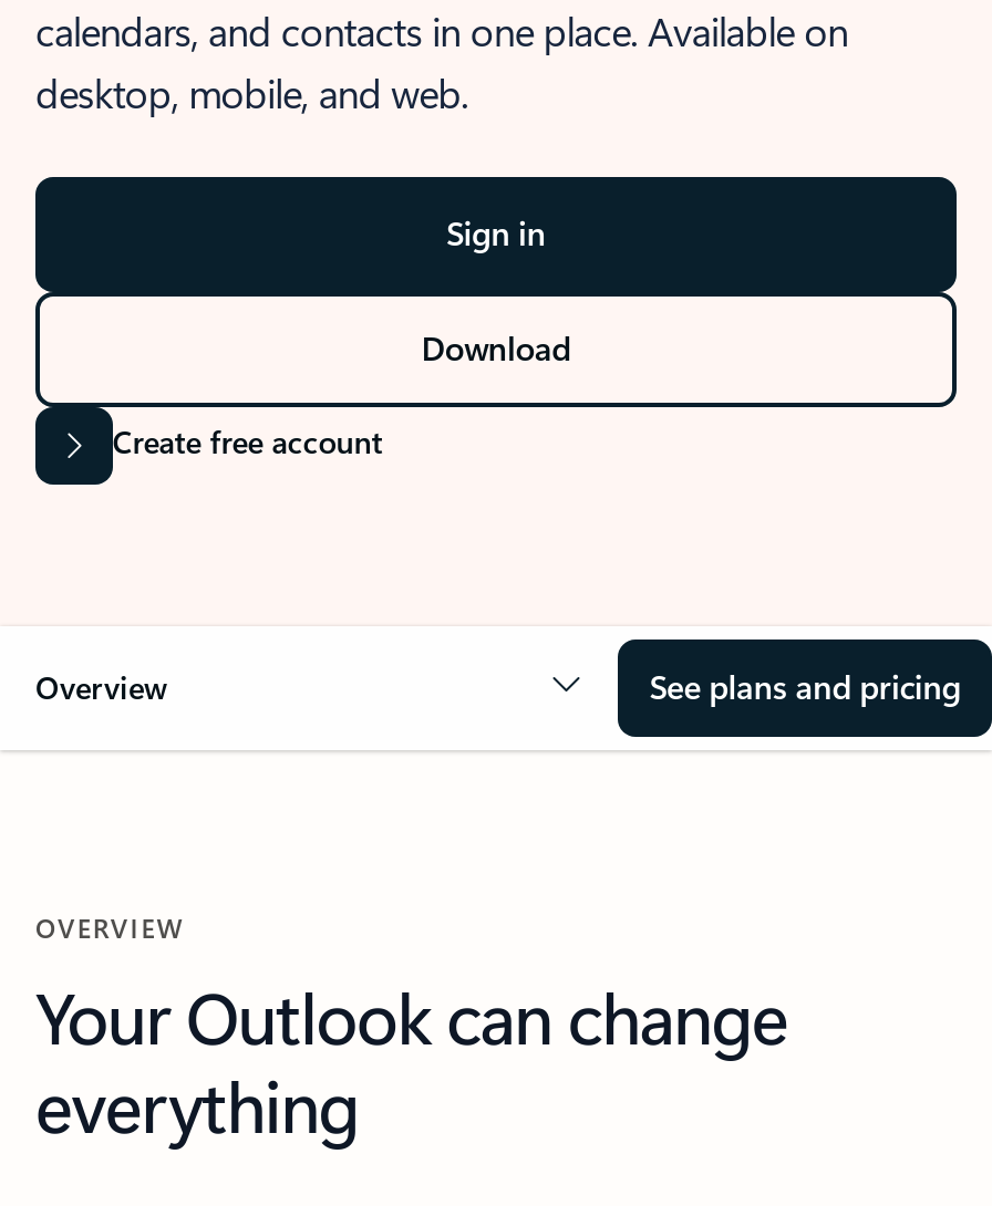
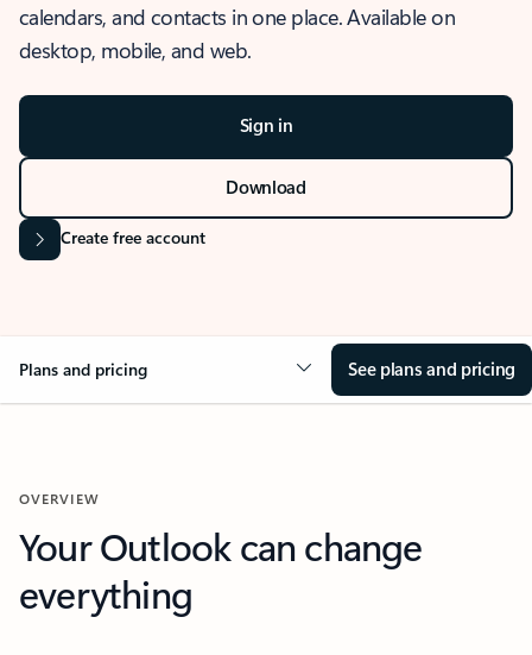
[35,666,168,708] Overview -> [19,358,147,380] Plans and pricing

